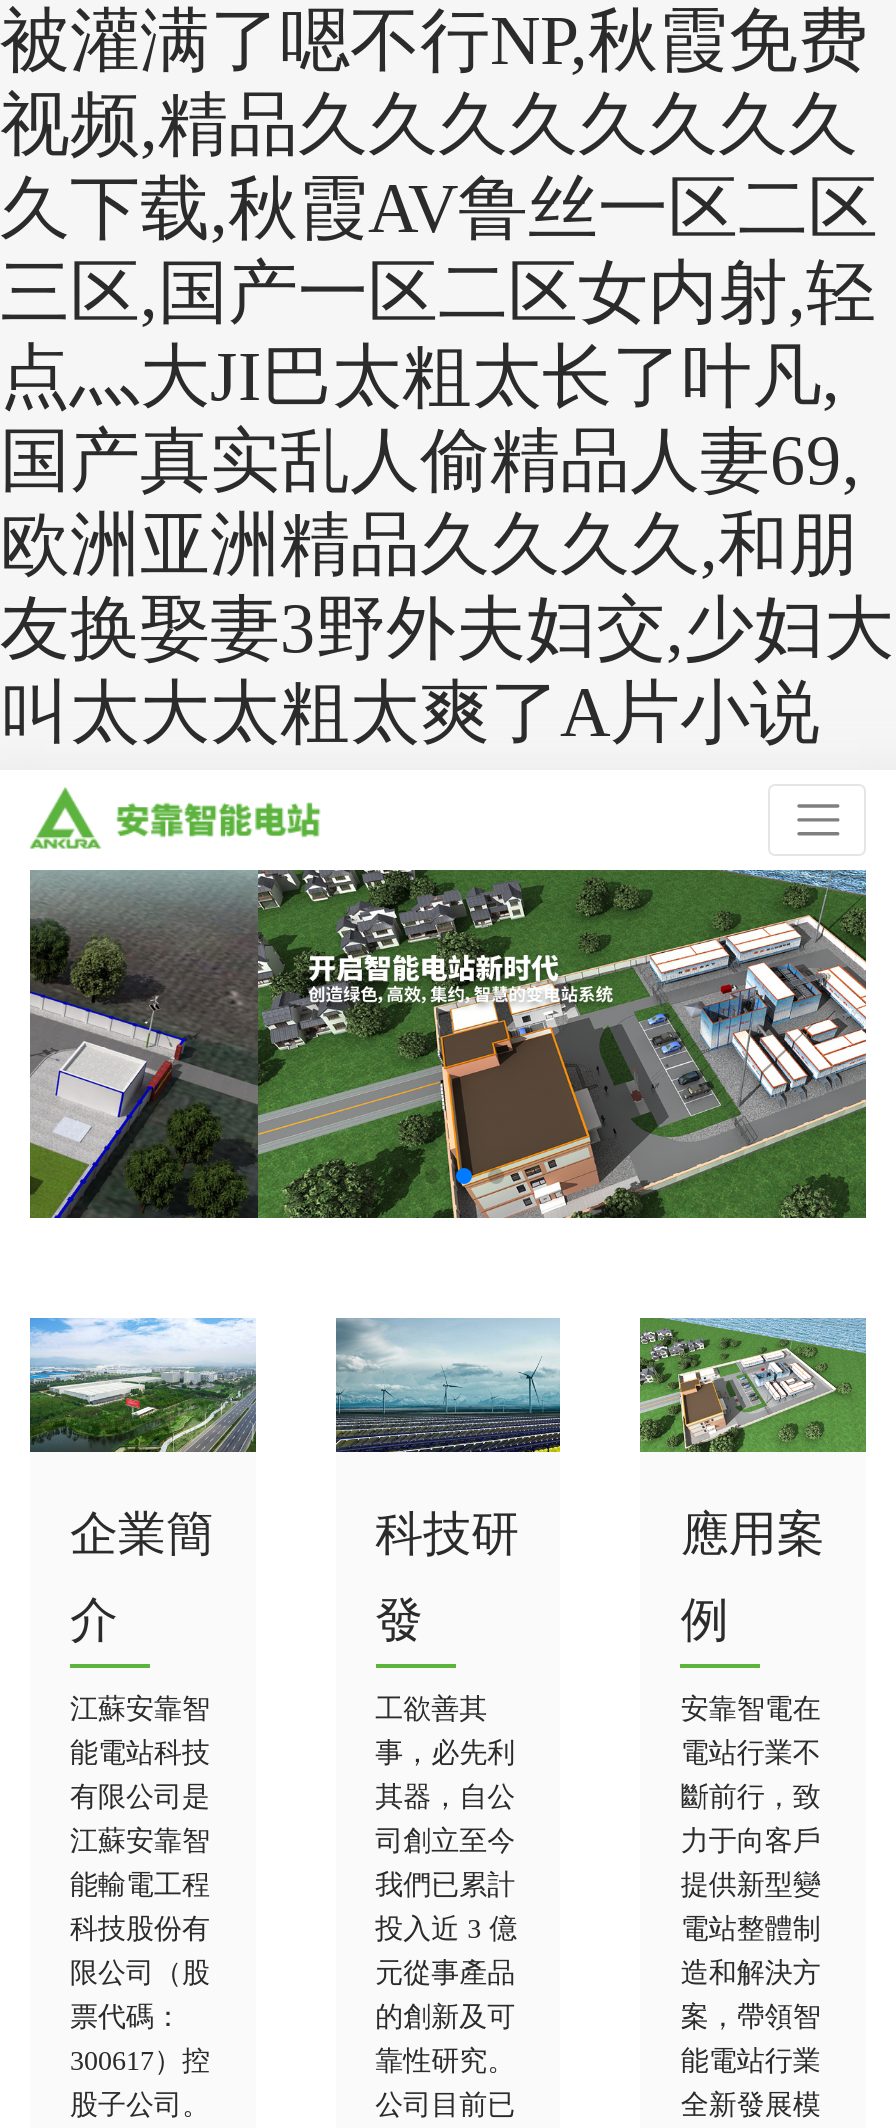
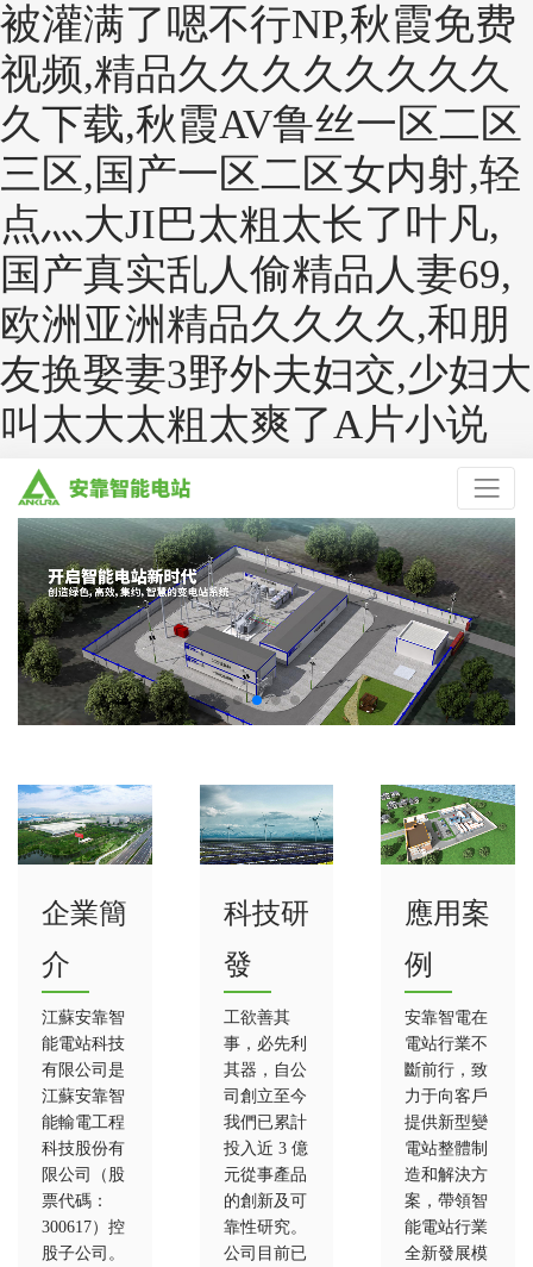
[28,868,866,1220] [image] -> [17,517,516,726] [image]

